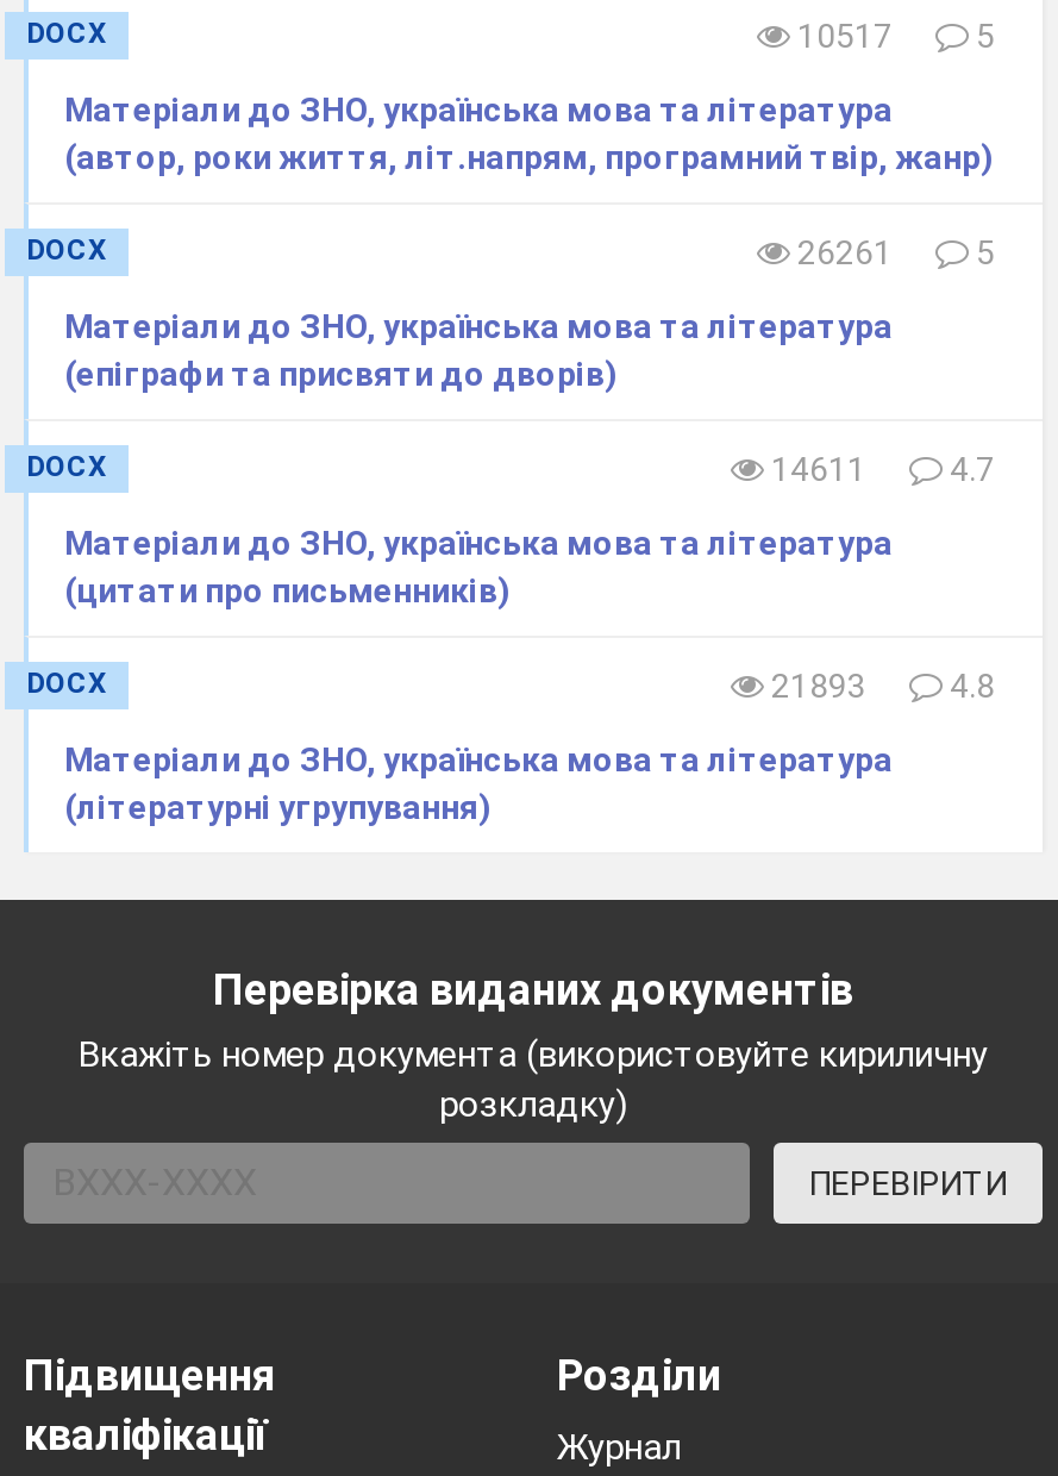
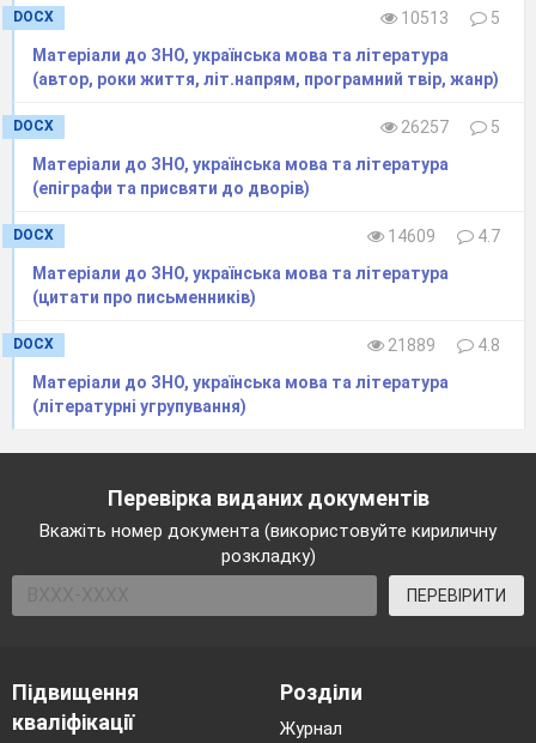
[790,18,893,56] 10517 -> [397,9,449,28] 10513
[790,234,995,272] 26261 5 -> [397,118,500,137] 26257 5
[764,451,995,489] 14611 4.7 -> [384,227,500,246] 14609 4.7
[764,668,995,706] 21893 4.8 -> [384,336,500,355] 21889 4.8

